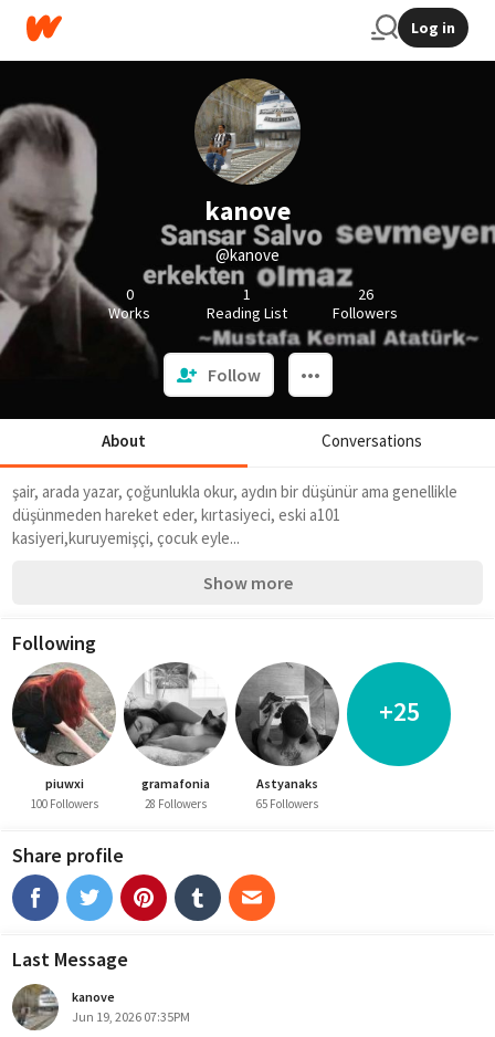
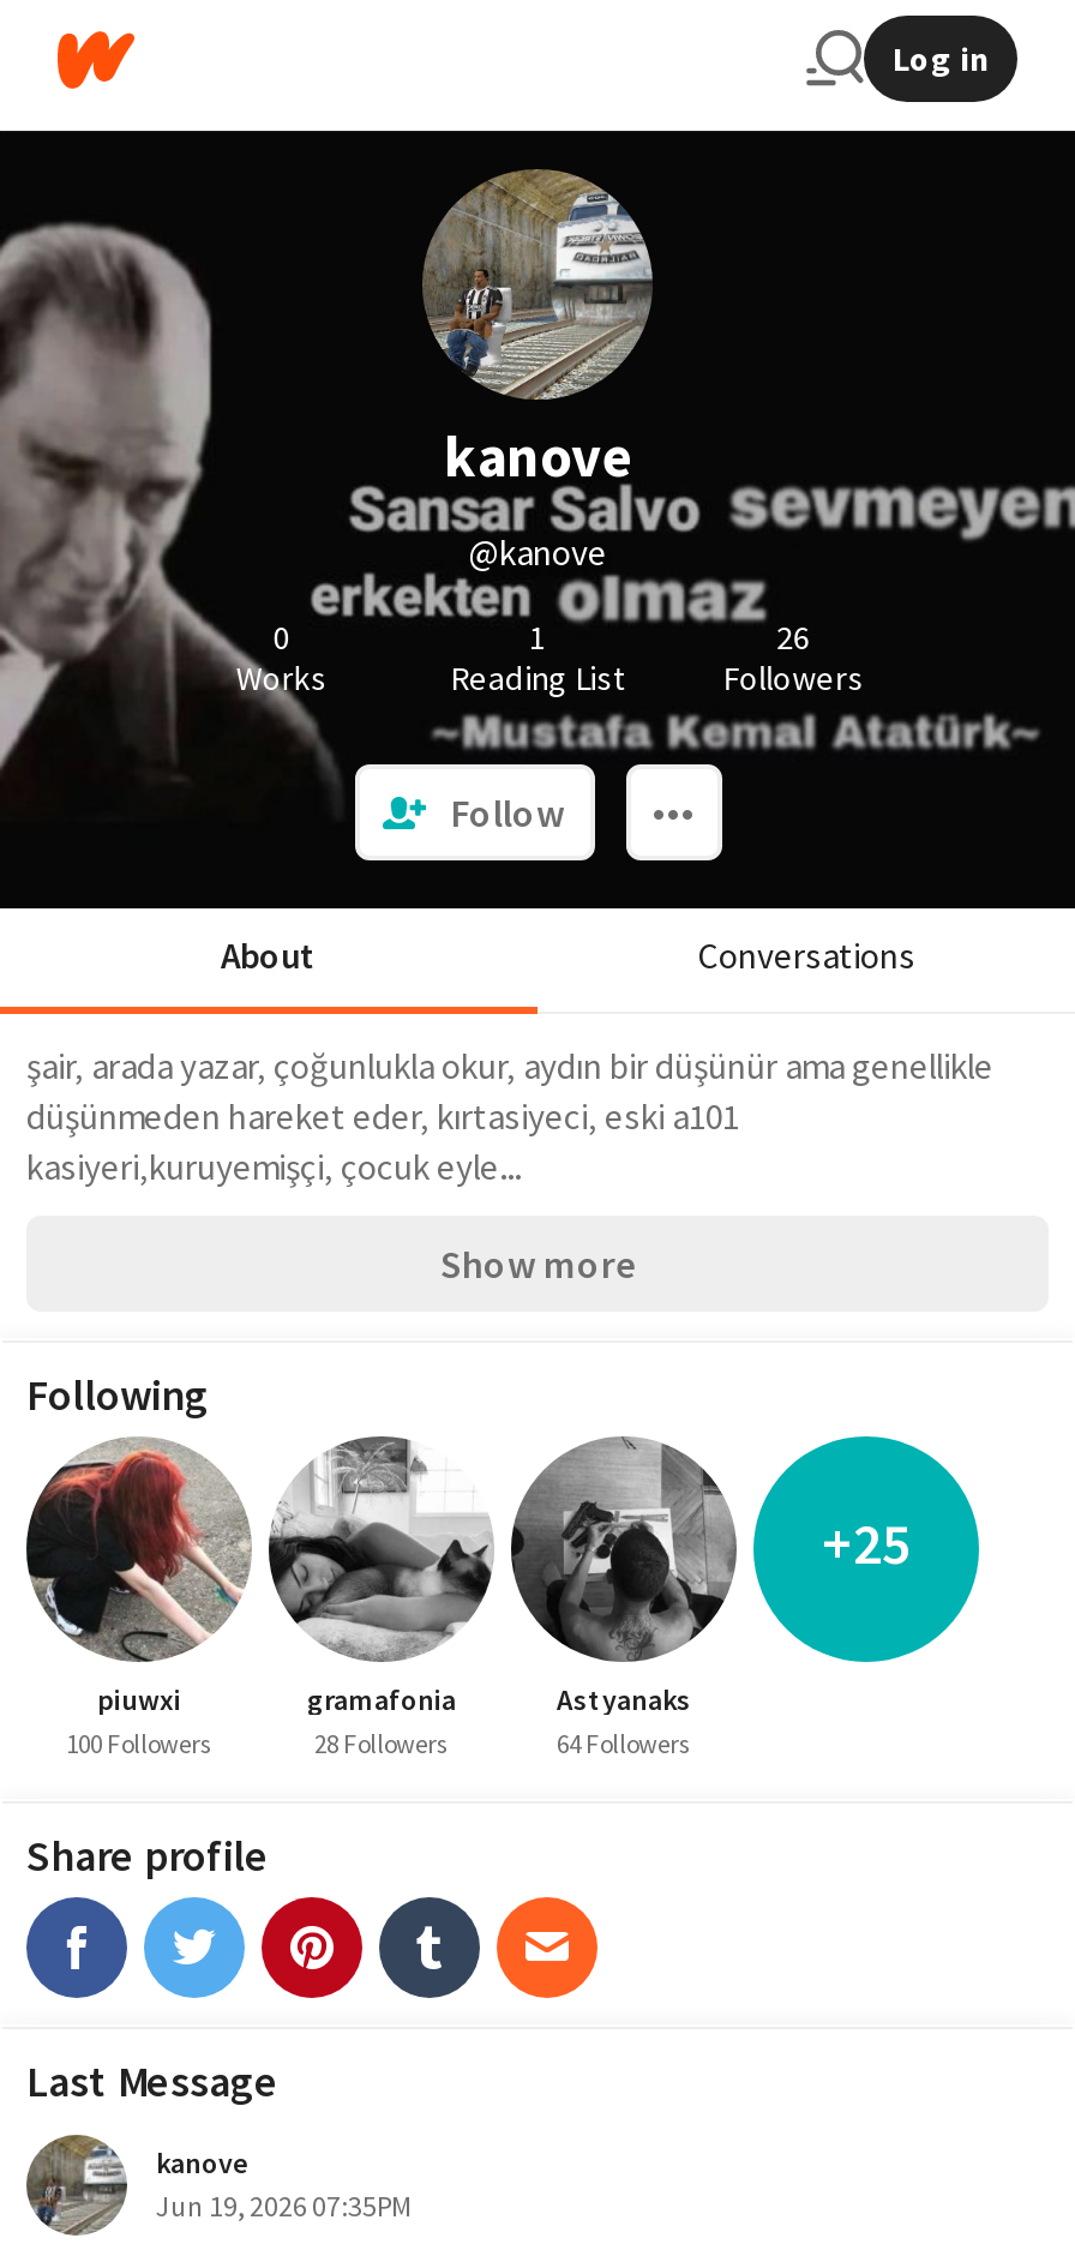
[256,796,318,811] 65 Followers -> [557,1727,691,1760] 64 Followers

